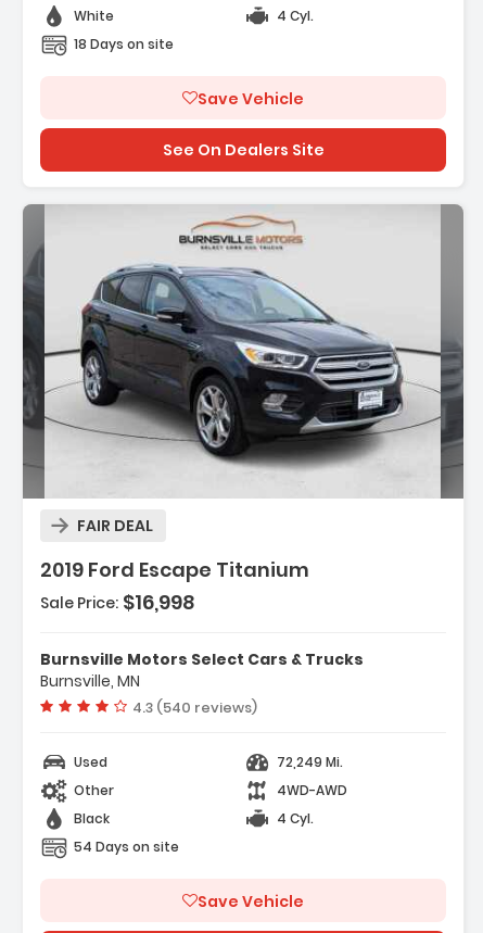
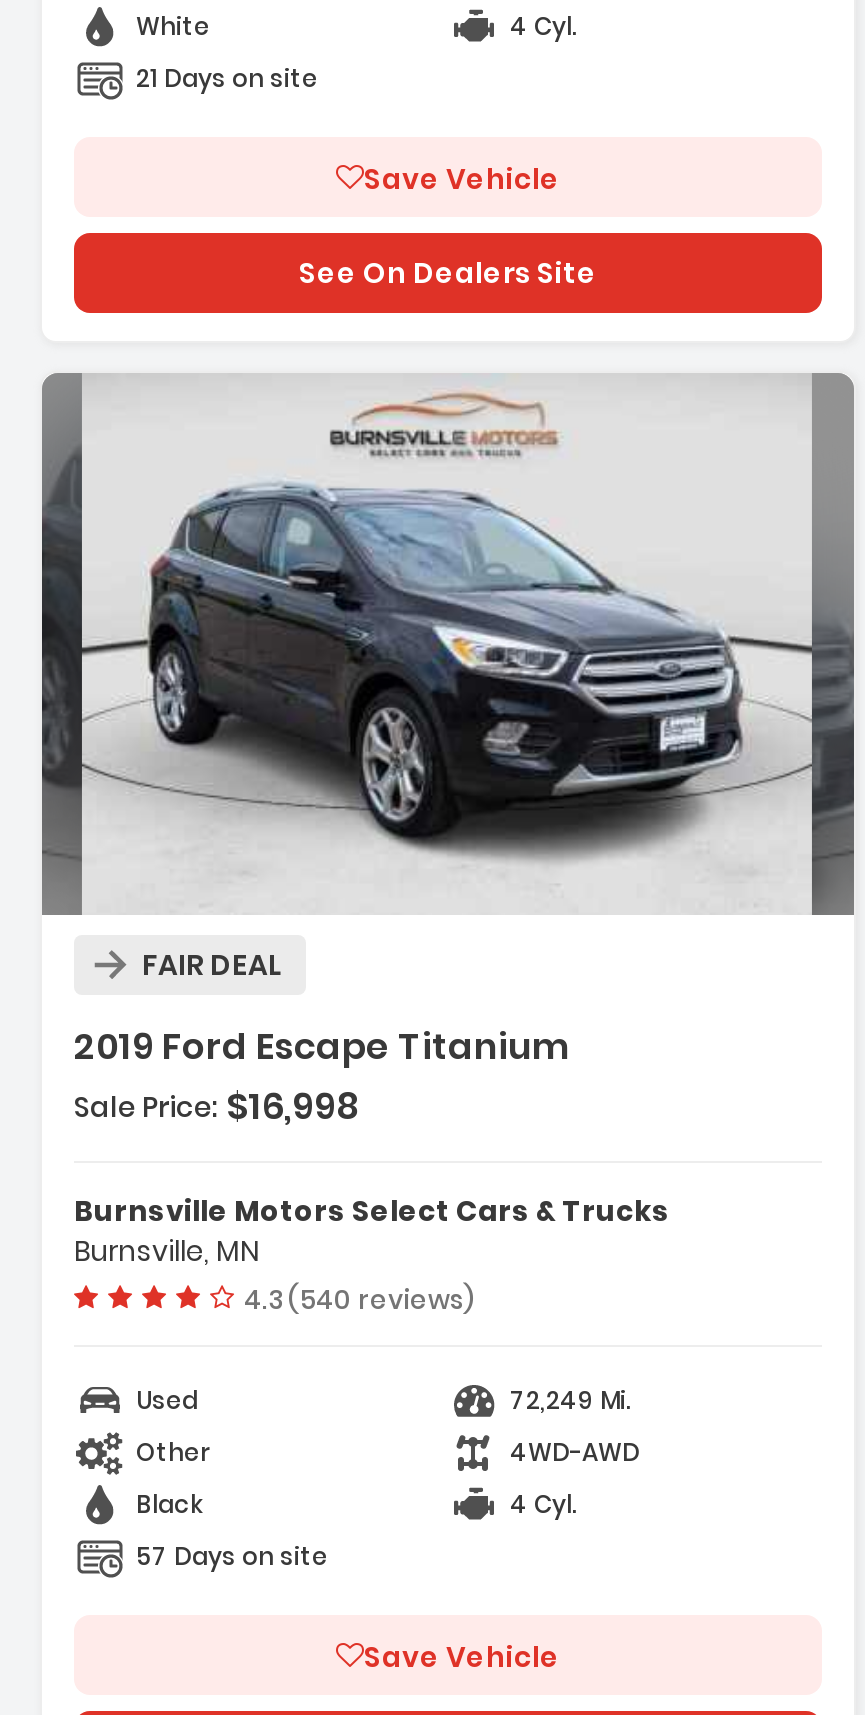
[74,35,174,54] 18 Days on site -> [136,62,318,96] 21 Days on site
[74,838,179,856] 54 Days on site -> [136,1540,328,1574] 57 Days on site

